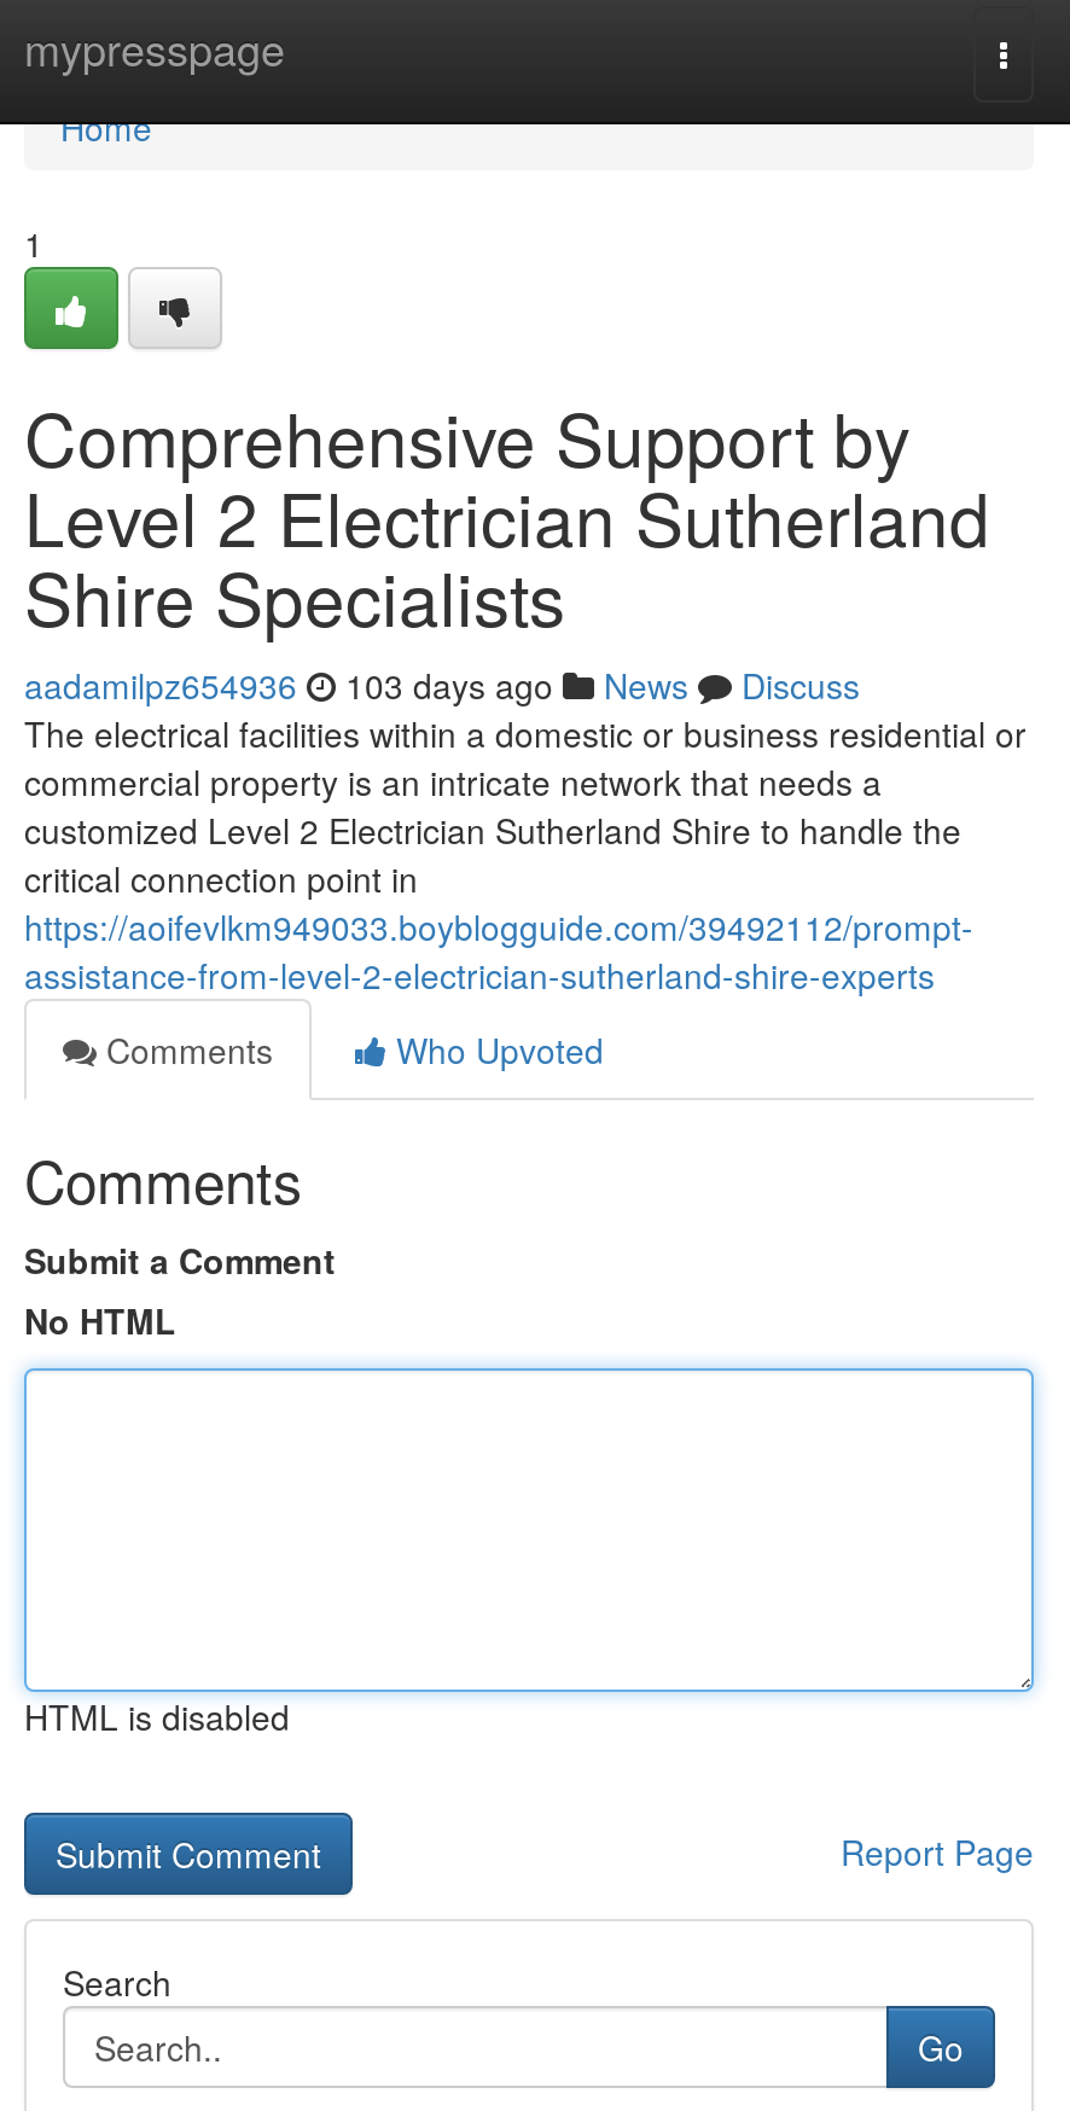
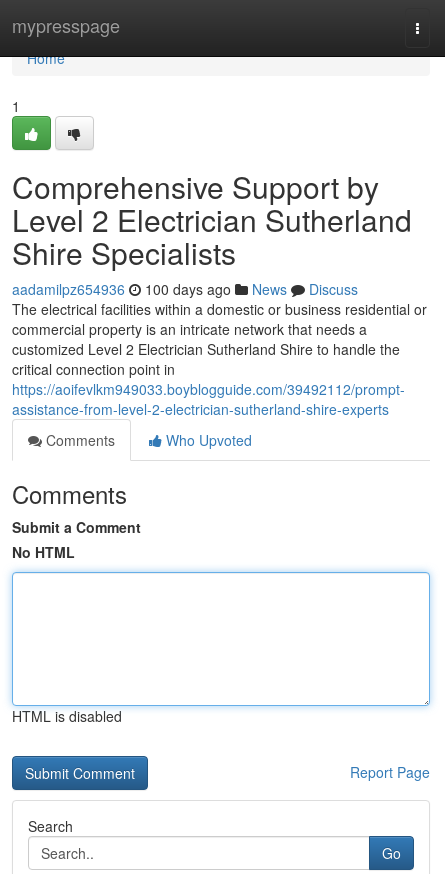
[24,661,860,709] aadamilpz654936 103 days ago News Discuss -> [12,279,358,299] aadamilpz654936 100 days ago News Discuss

